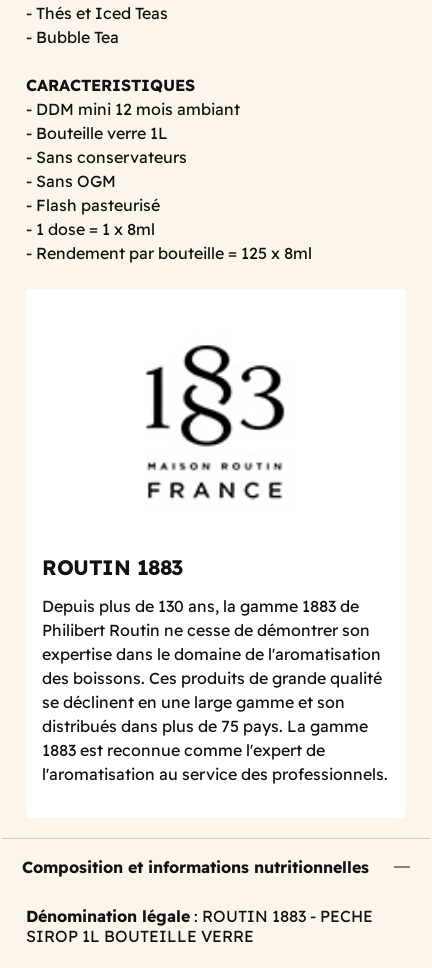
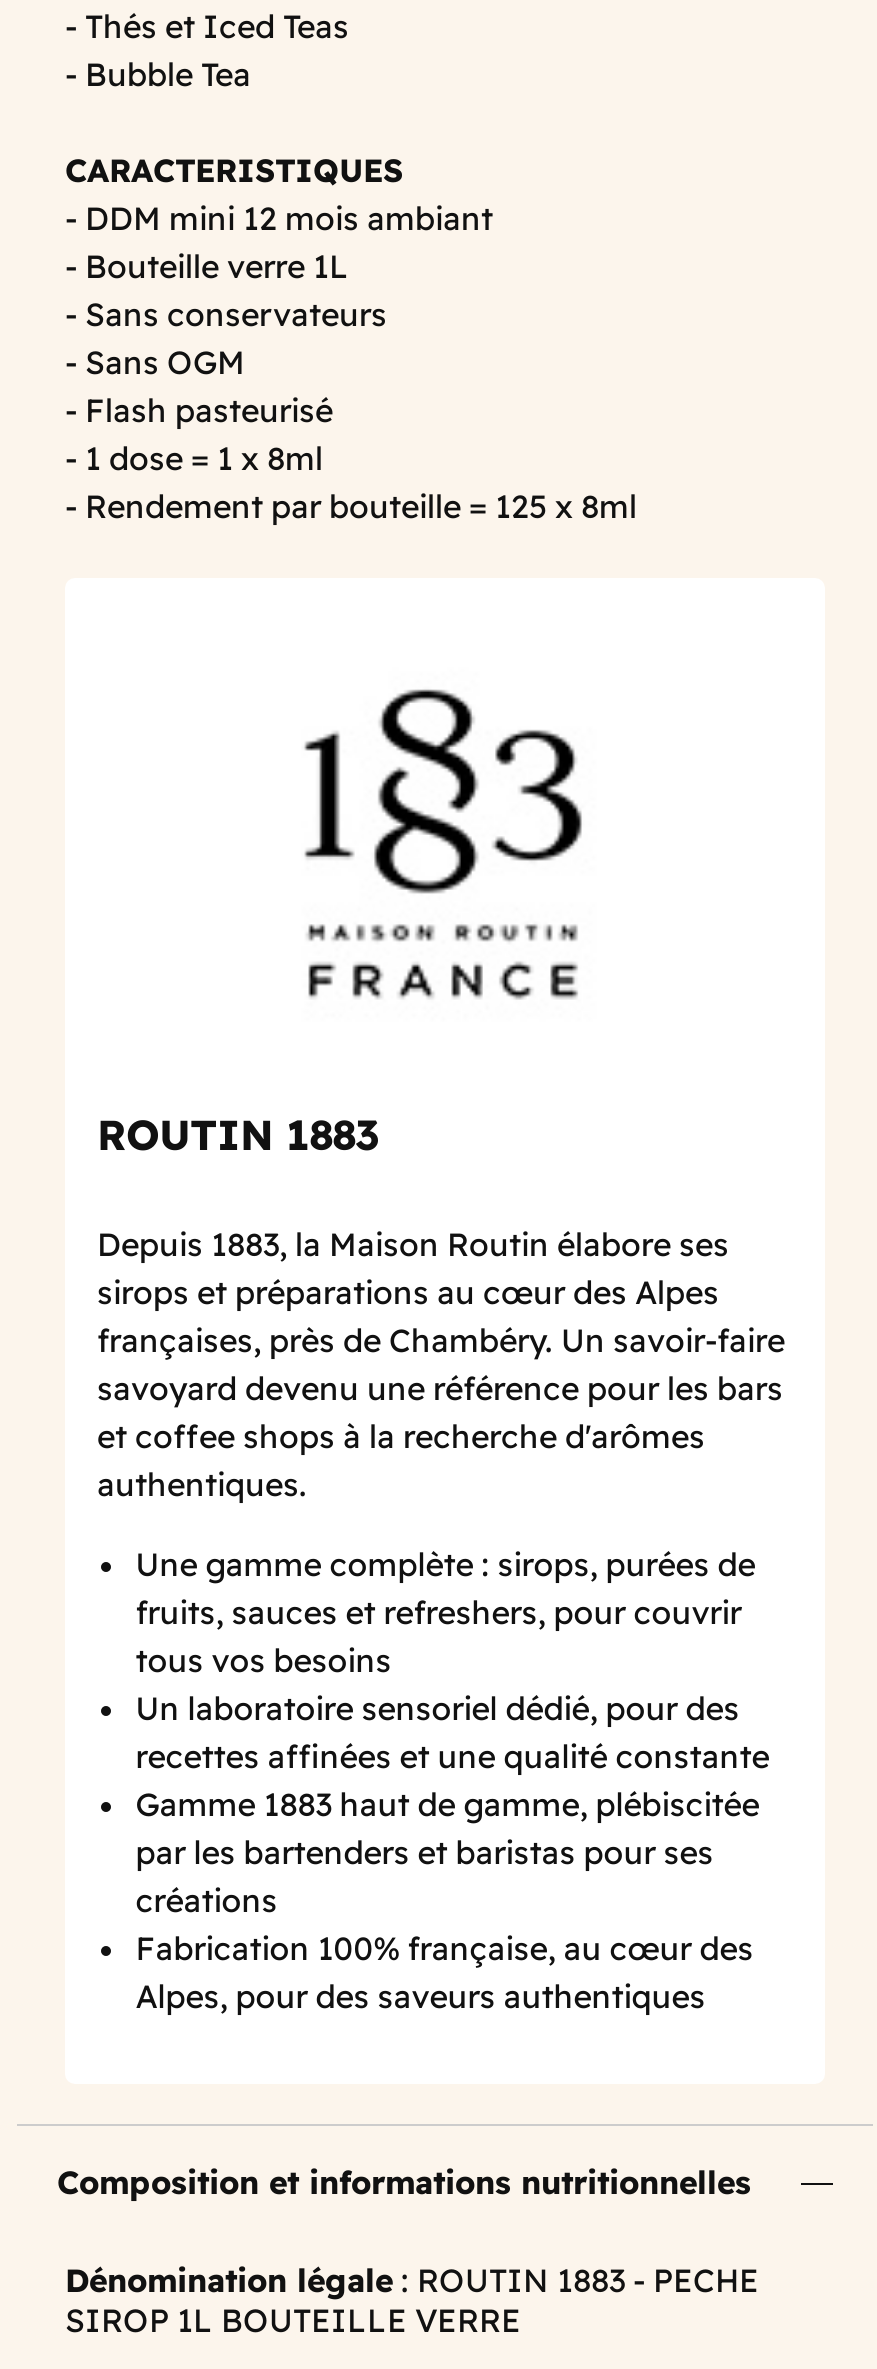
[42,596,388,784] Depuis plus de 130 ans, la gamme 1883 de | Philibert Routin ne cesse de démontrer son | expertise dans le domaine de l'aromatisation | des boissons. Ces produits de grande qualité | se déclinent en une large gamme et son | distribués dans plus de 75 pays. La gamme | 1883 est reconnue comme l'expert de | l'aromatisation au service des professionnels. -> [97,1224,785,2016] Depuis 1883, la Maison Routin élabore ses | sirops et préparations au cœur des Alpes | françaises, près de Chambéry. Un savoir-faire | savoyard devenu une référence pour les bars | et coffee shops à la recherche d'arômes | authentiques. | Une gamme complète : sirops, purées de | fruits, sauces et refreshers, pour couvrir | tous vos besoins | Un laboratoire sensoriel dédié, pour des | recettes affinées et une qualité constante | Gamme 1883 haut de gamme, plébiscitée | par les bartenders et baristas pour ses | créations | Fabrication 100% française, au cœur des | Alpes, pour des saveurs authentiques

